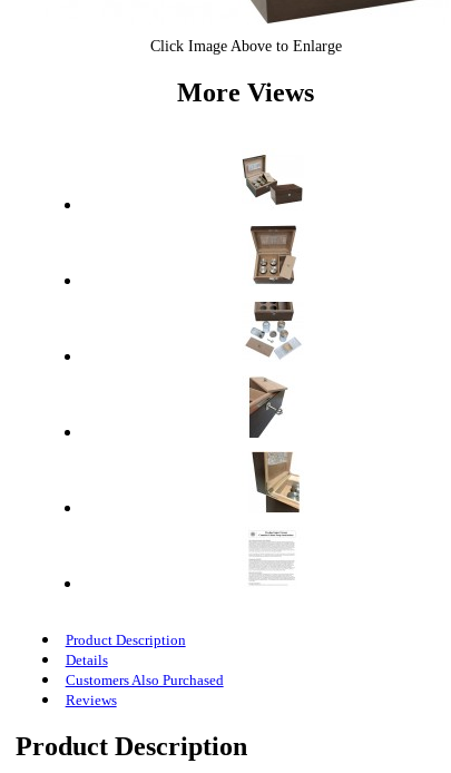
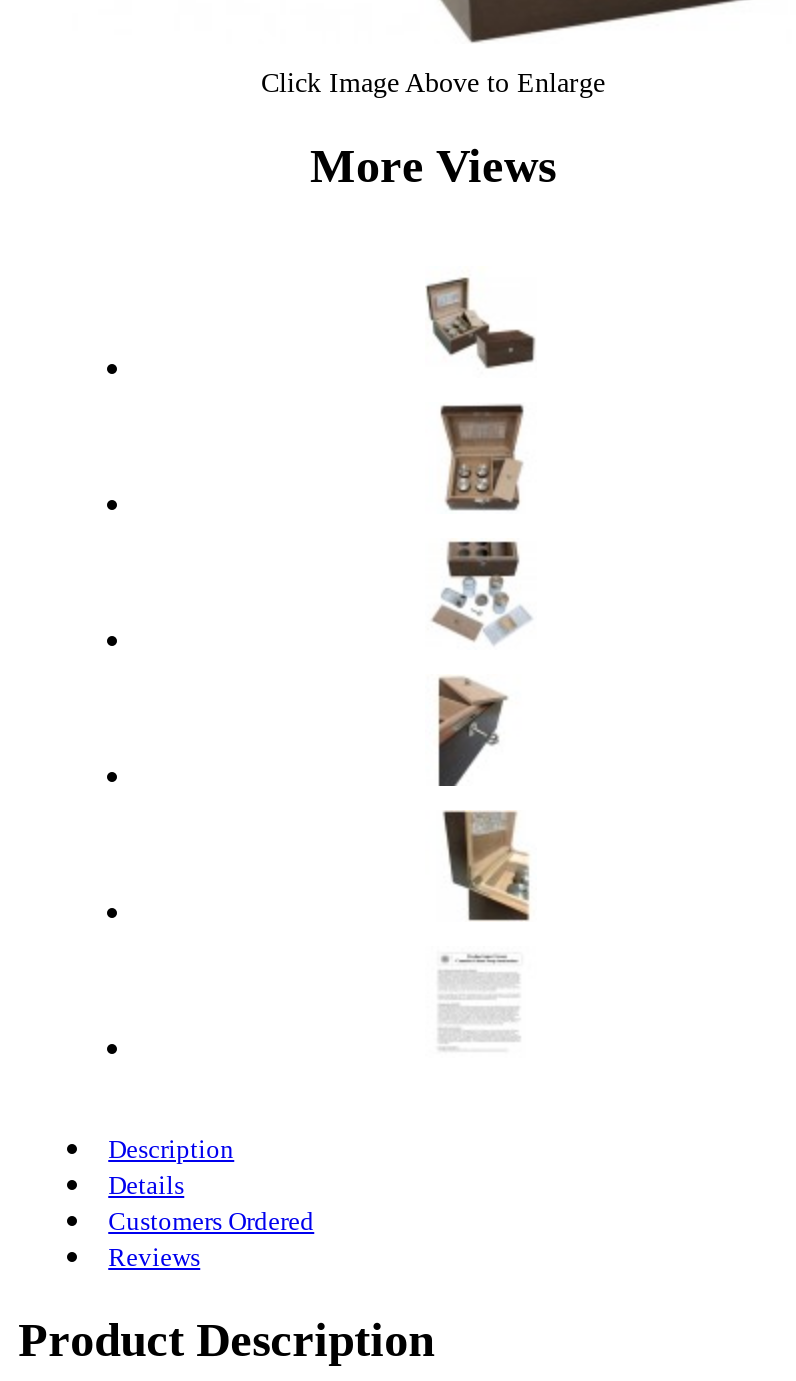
[65,631,186,648] Product Description -> [108,1134,234,1164] Description
[65,671,223,688] Customers Also Purchased -> [108,1206,314,1236] Customers Ordered

